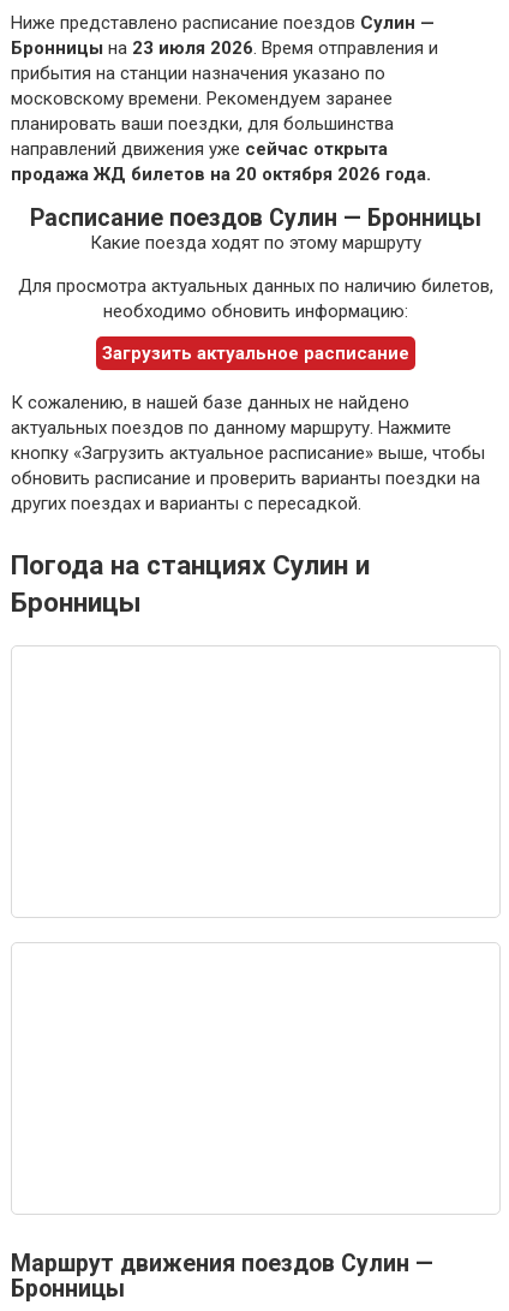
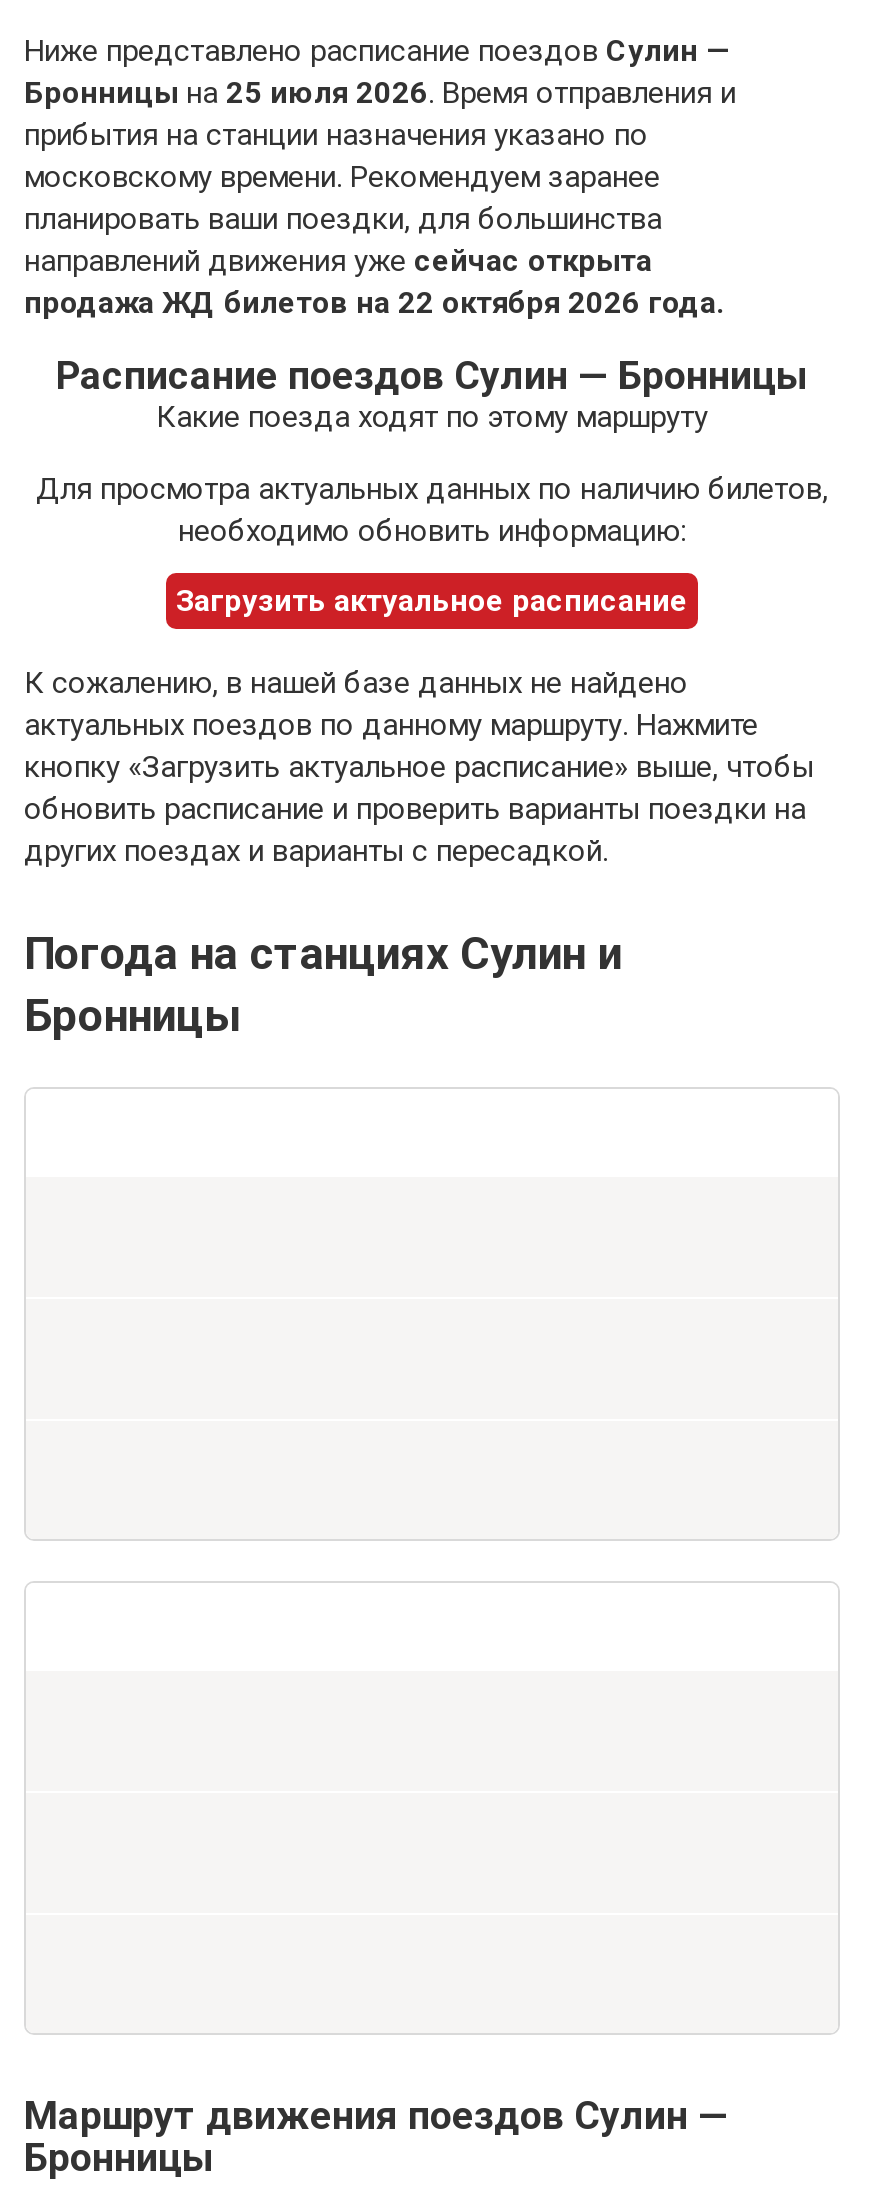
[11,38,438,59] Бронницы на 23 июля 2026. Время отправления и -> [24,76,736,112] Бронницы на 25 июля 2026. Время отправления и
[11,164,431,186] продажа ЖД билетов на 20 октября 2026 года. -> [24,286,724,322] продажа ЖД билетов на 22 октября 2026 года.

